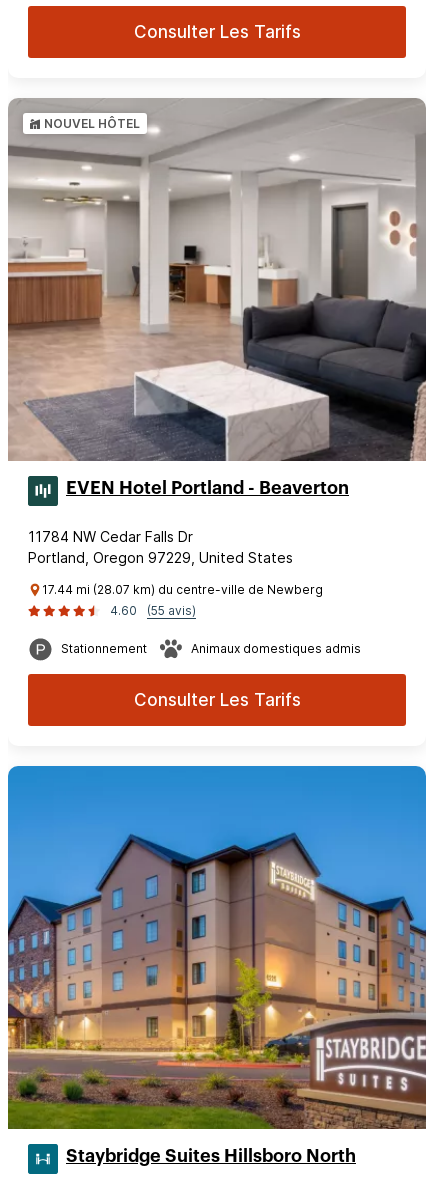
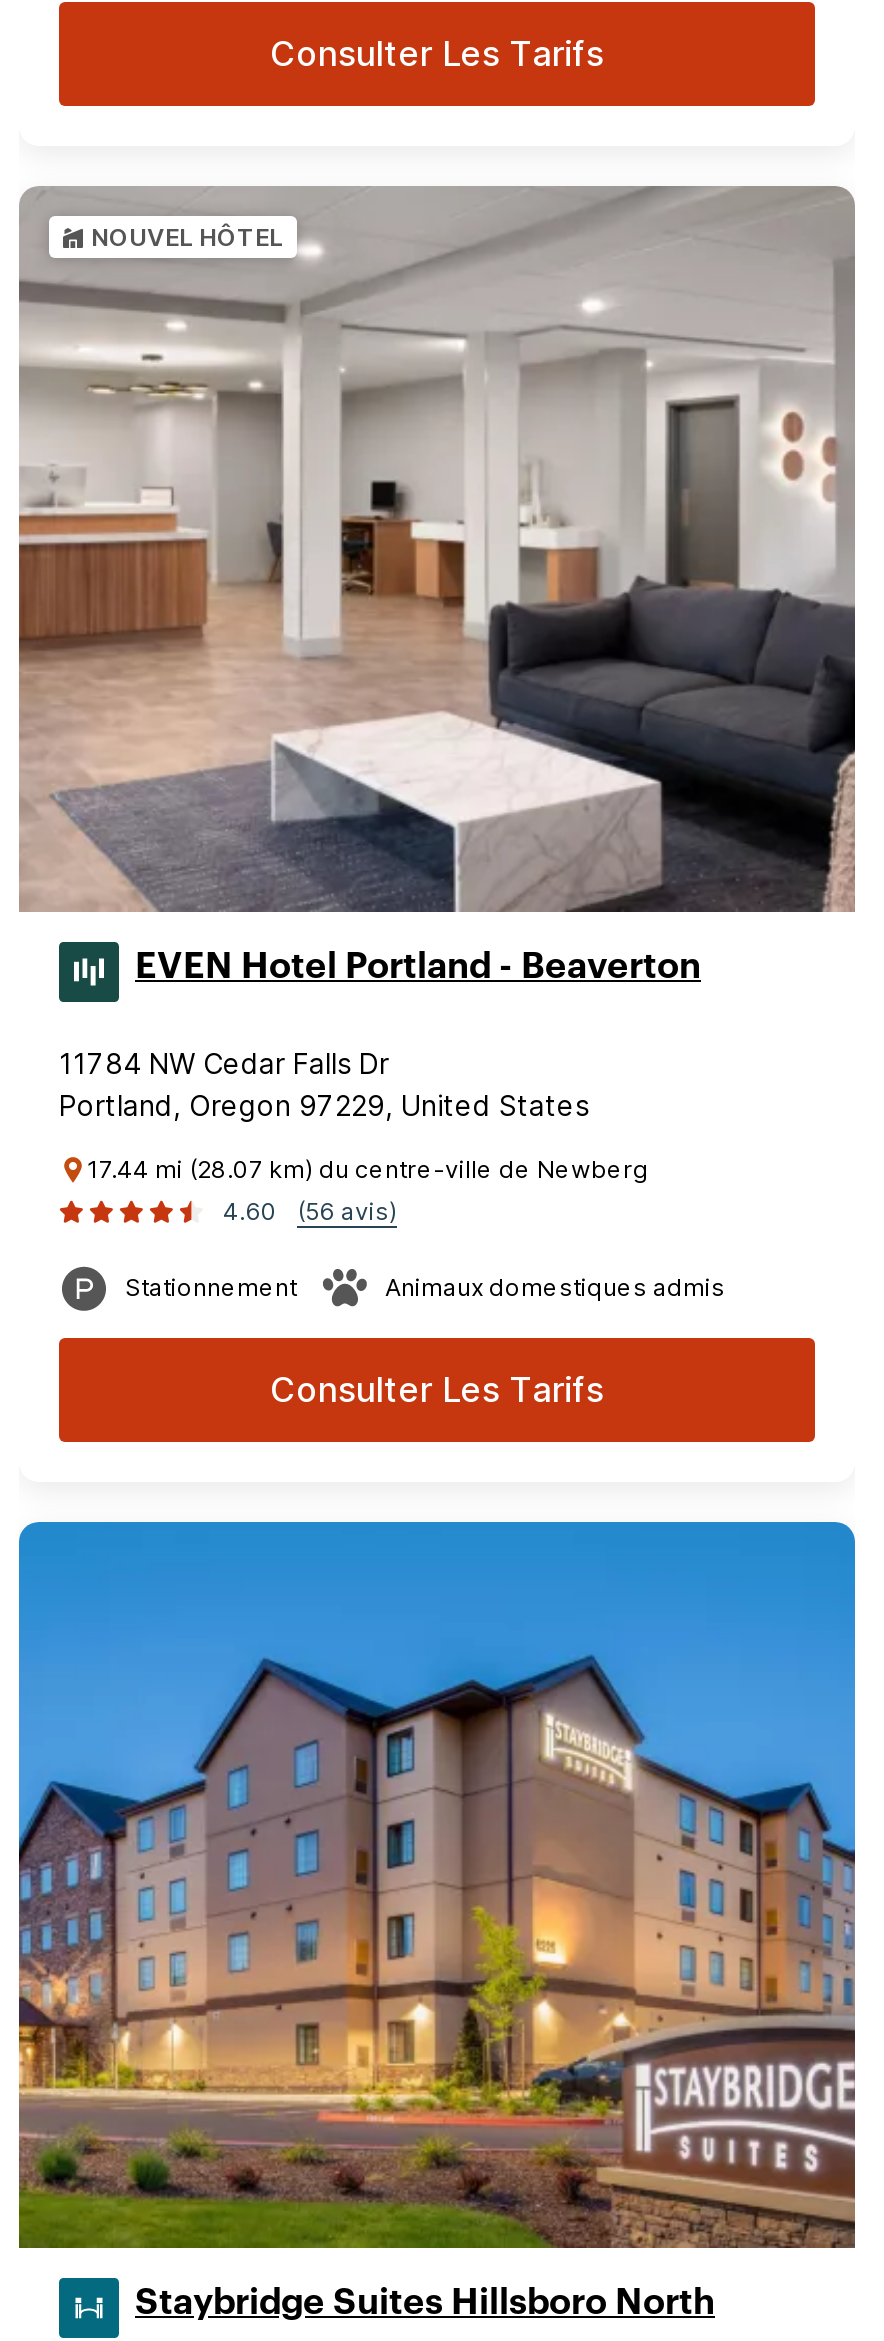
[110,603,196,618] 4.60 (55 avis) -> [223,1196,397,1226] 4.60 (56 avis)

